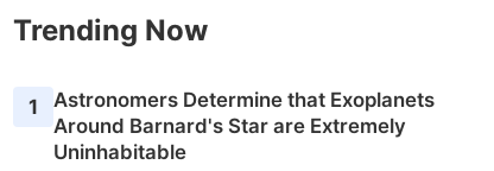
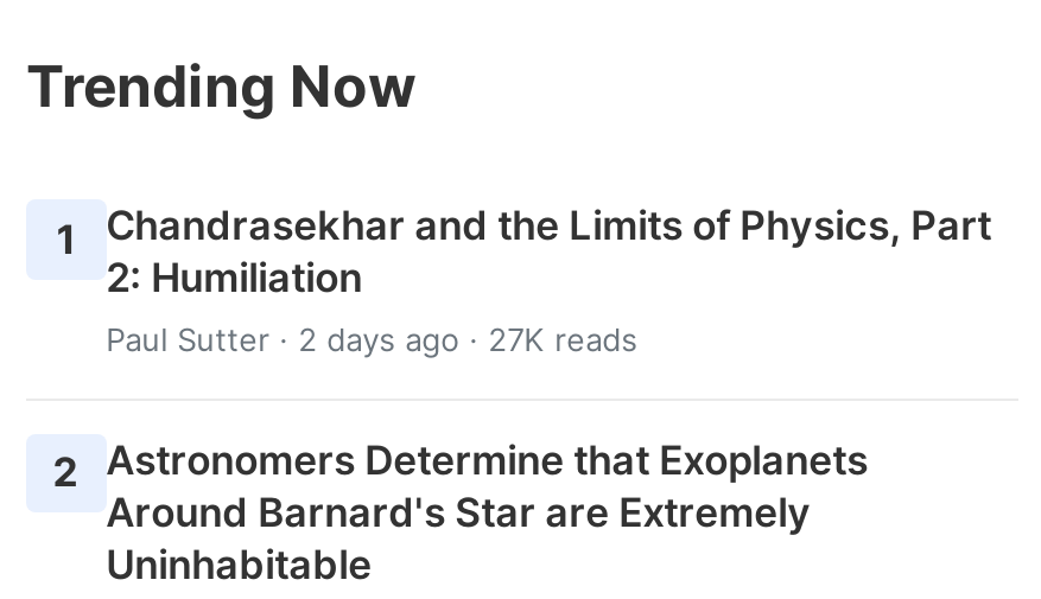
[53,88,434,112] Astronomers Determine that Exoplanets -> [53,203,991,497] Chandrasekhar and the Limits of Physics, Part | 2: Humiliation | Paul Sutter · 2 days ago · 27K reads | 2 Astronomers Determine that Exoplanets

